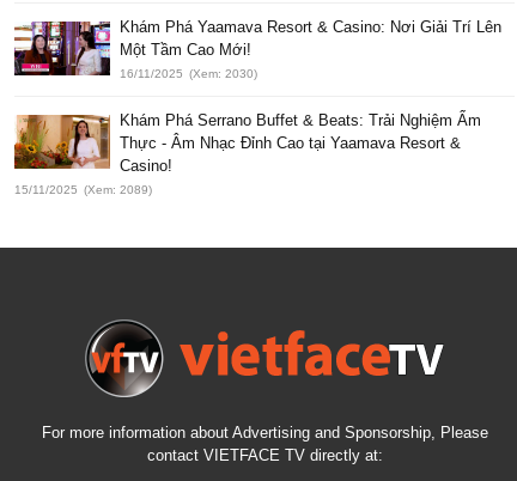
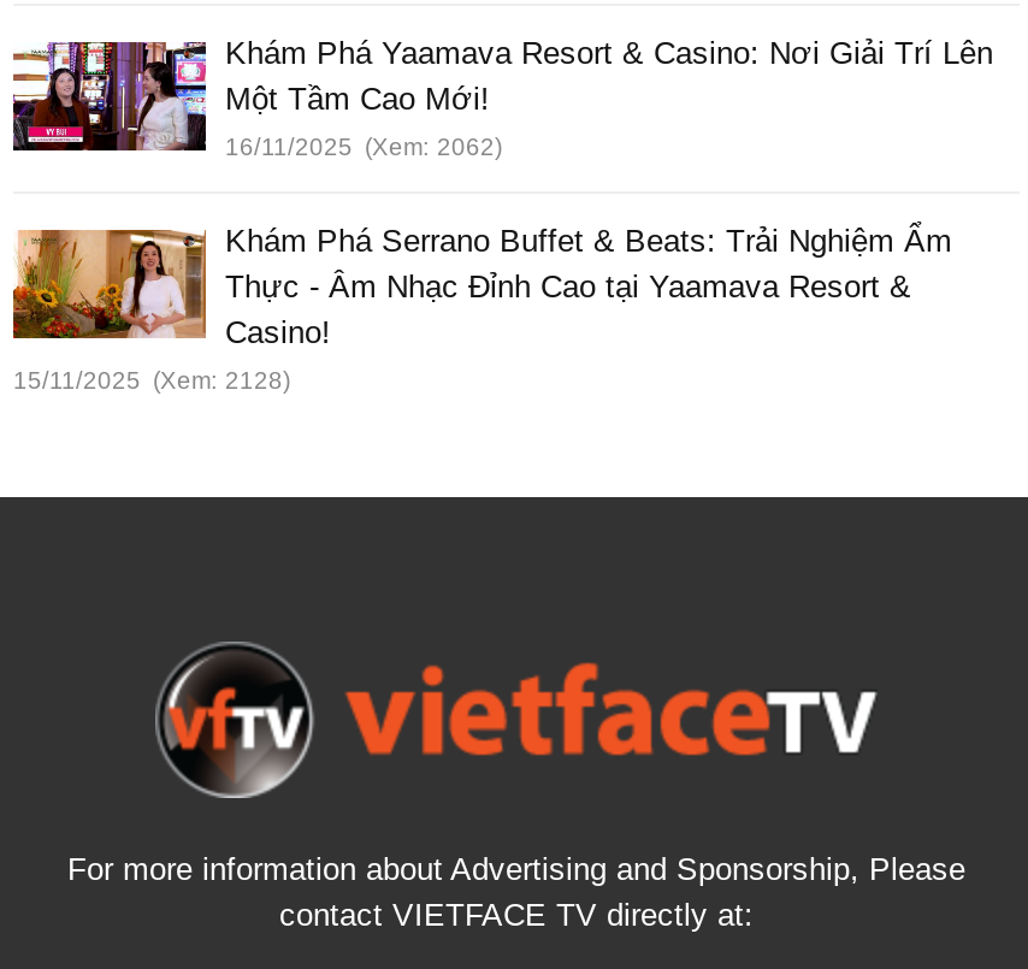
[120,67,257,80] 16/11/2025 (Xem: 2030) -> [225,133,502,159] 16/11/2025 (Xem: 2062)
[14,183,152,196] 15/11/2025 (Xem: 2089) -> [13,366,290,393] 15/11/2025 (Xem: 2128)

